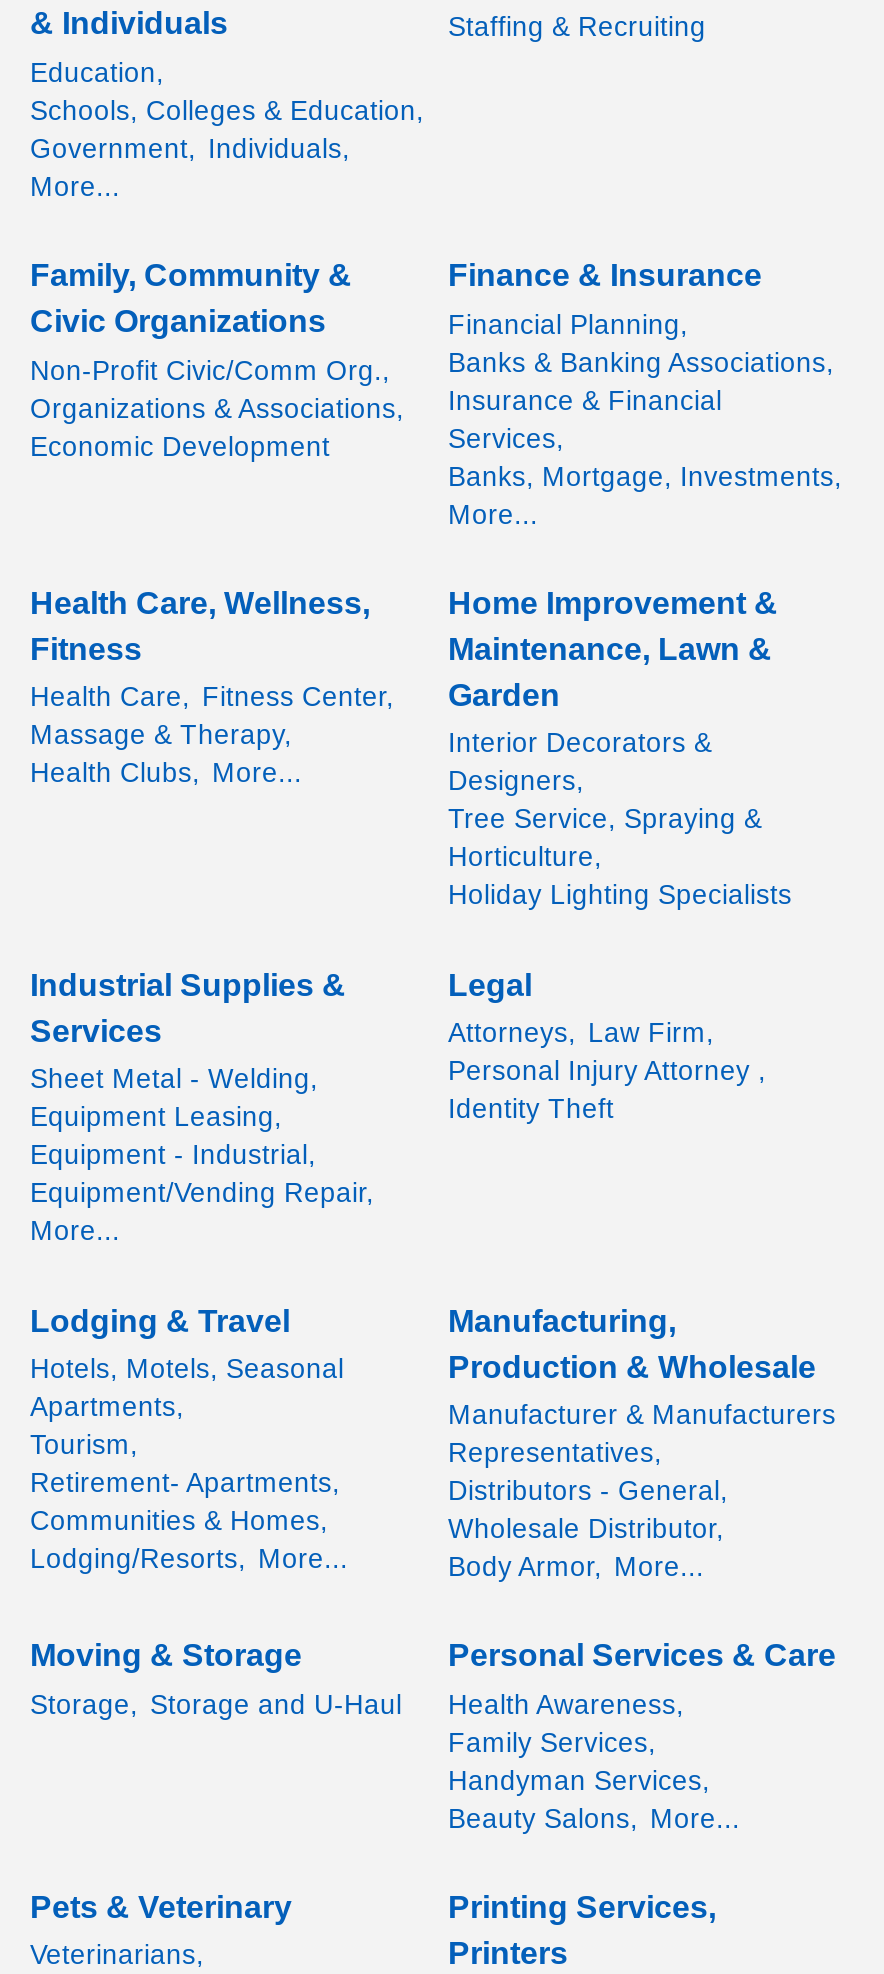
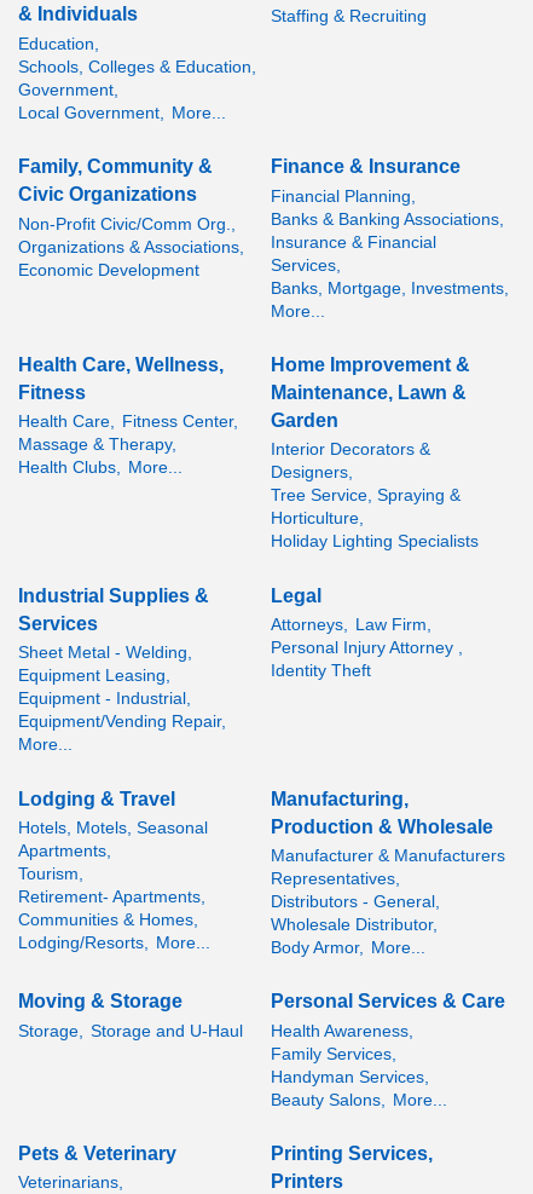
[30,134,350,202] Government, Individuals, | More... -> [18,81,226,122] Government, | Local Government, More...

